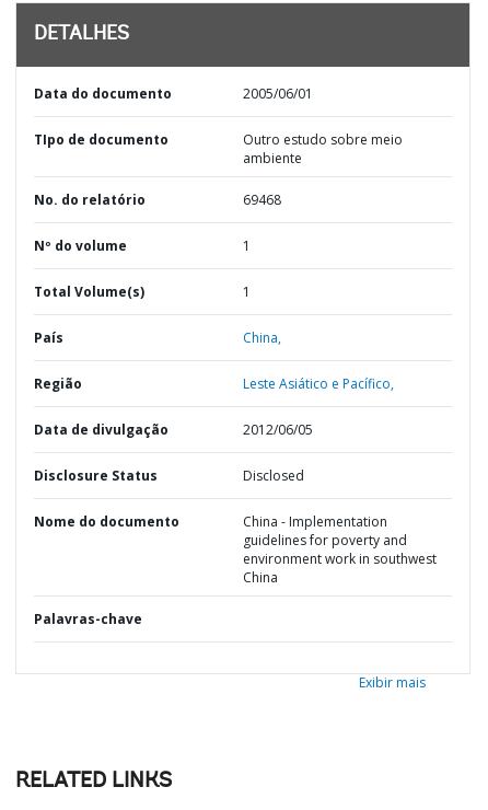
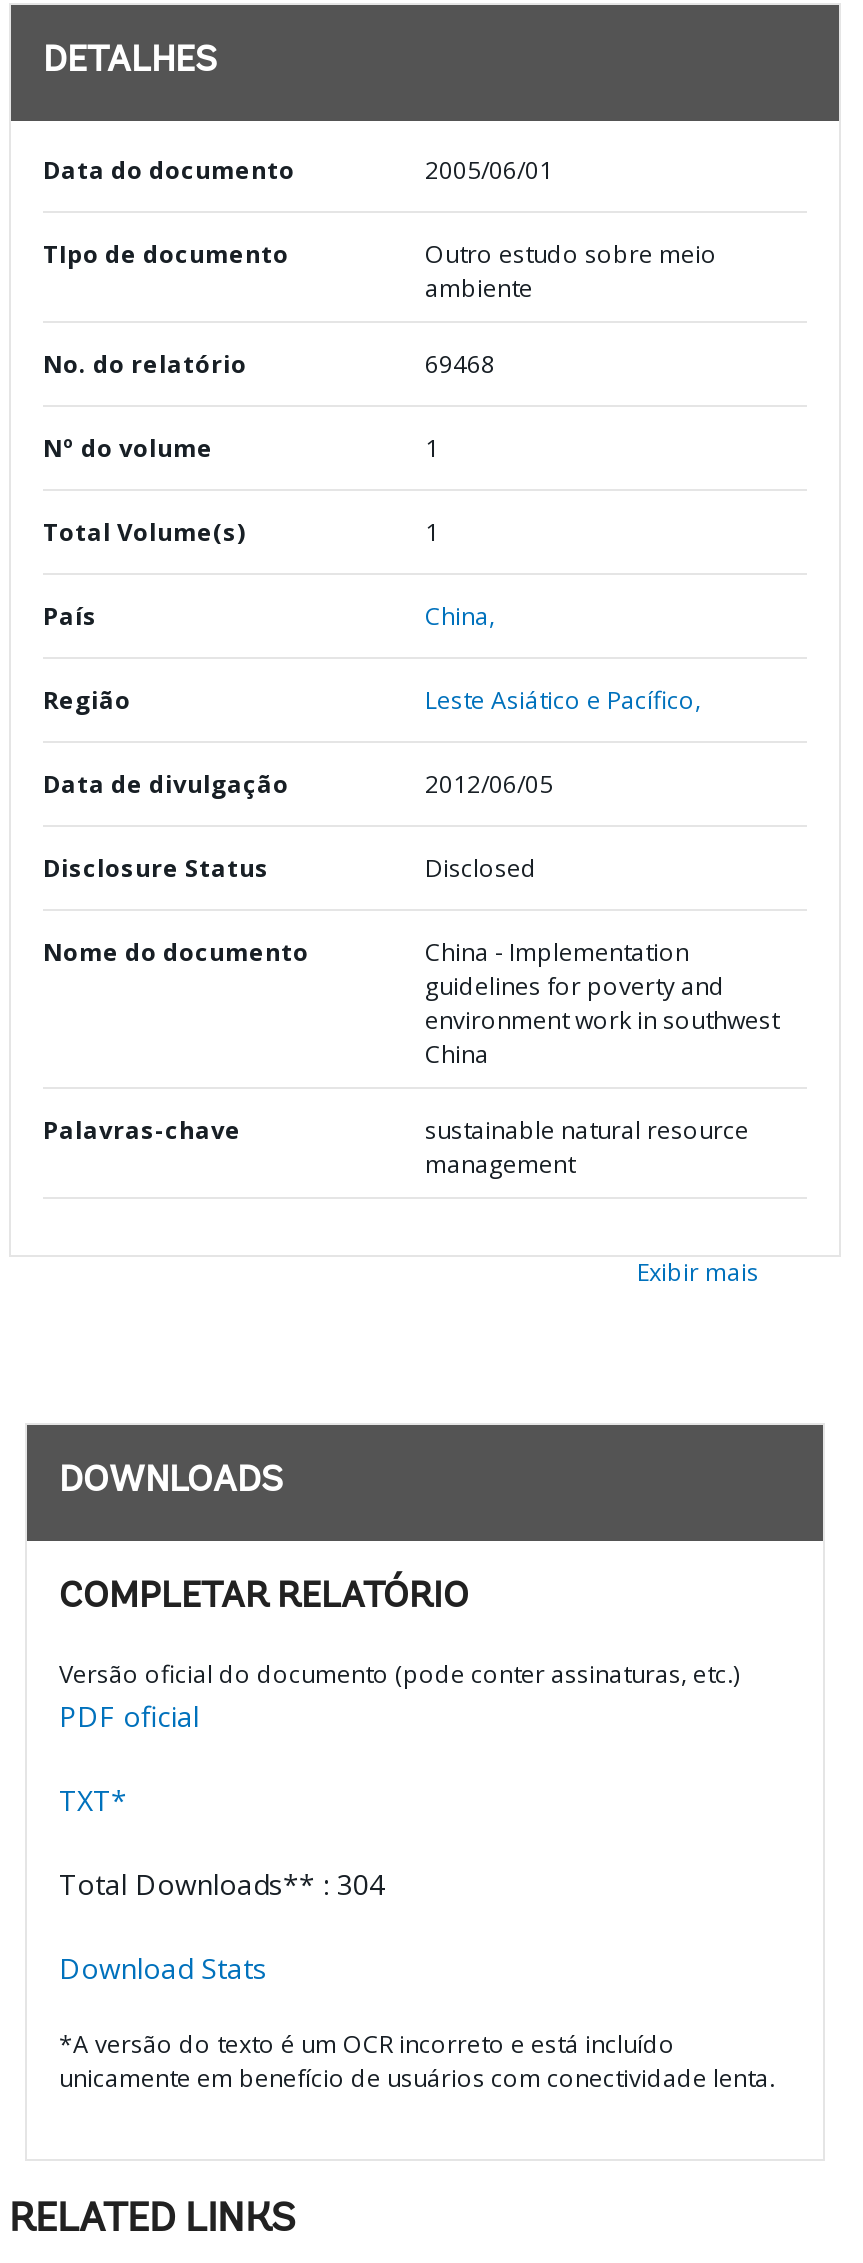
none -> [425,1113,749,1181] sustainable natural resource | management
none -> [59,1465,775,2095] DOWNLOADS | COMPLETAR RELATÓRIO | Versão oficial do documento (pode conter assinaturas, etc.) | PDF oficial | TXT* | Total Downloads** : 304 | Download Stats | *A versão do texto é um OCR incorreto e está incluído | unicamente em benefício de usuários com conectividade lenta.

